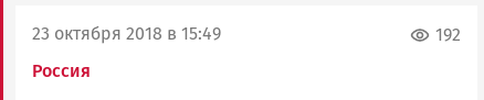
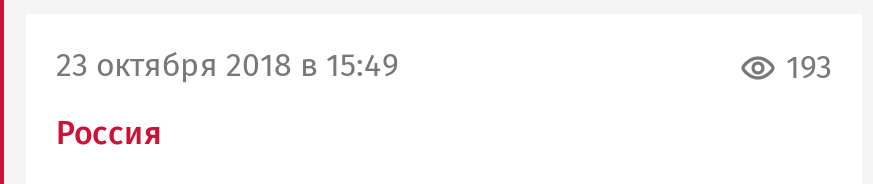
[435,25,461,45] 192 -> [786,49,832,87] 193

